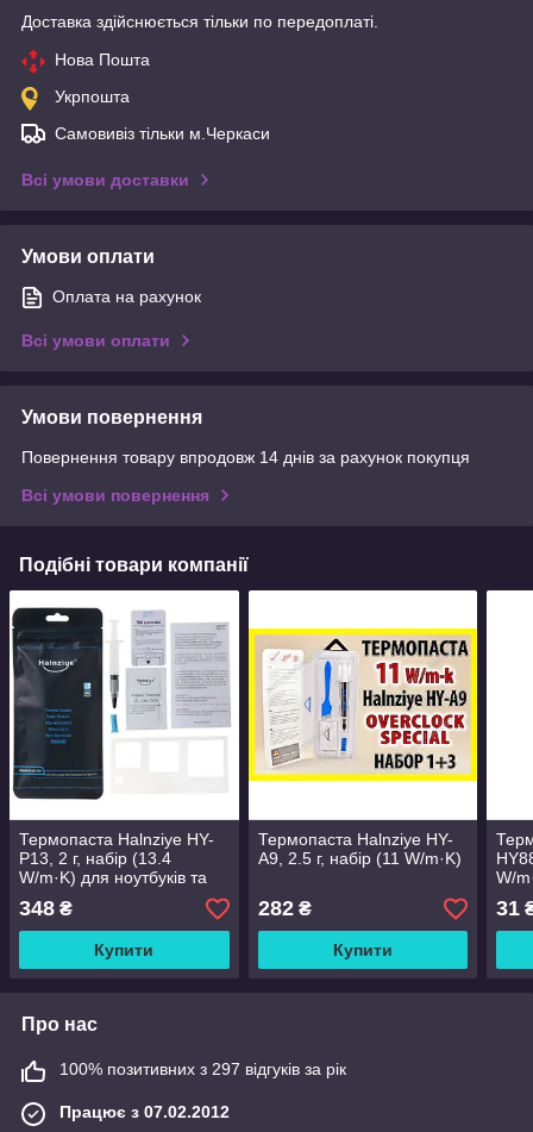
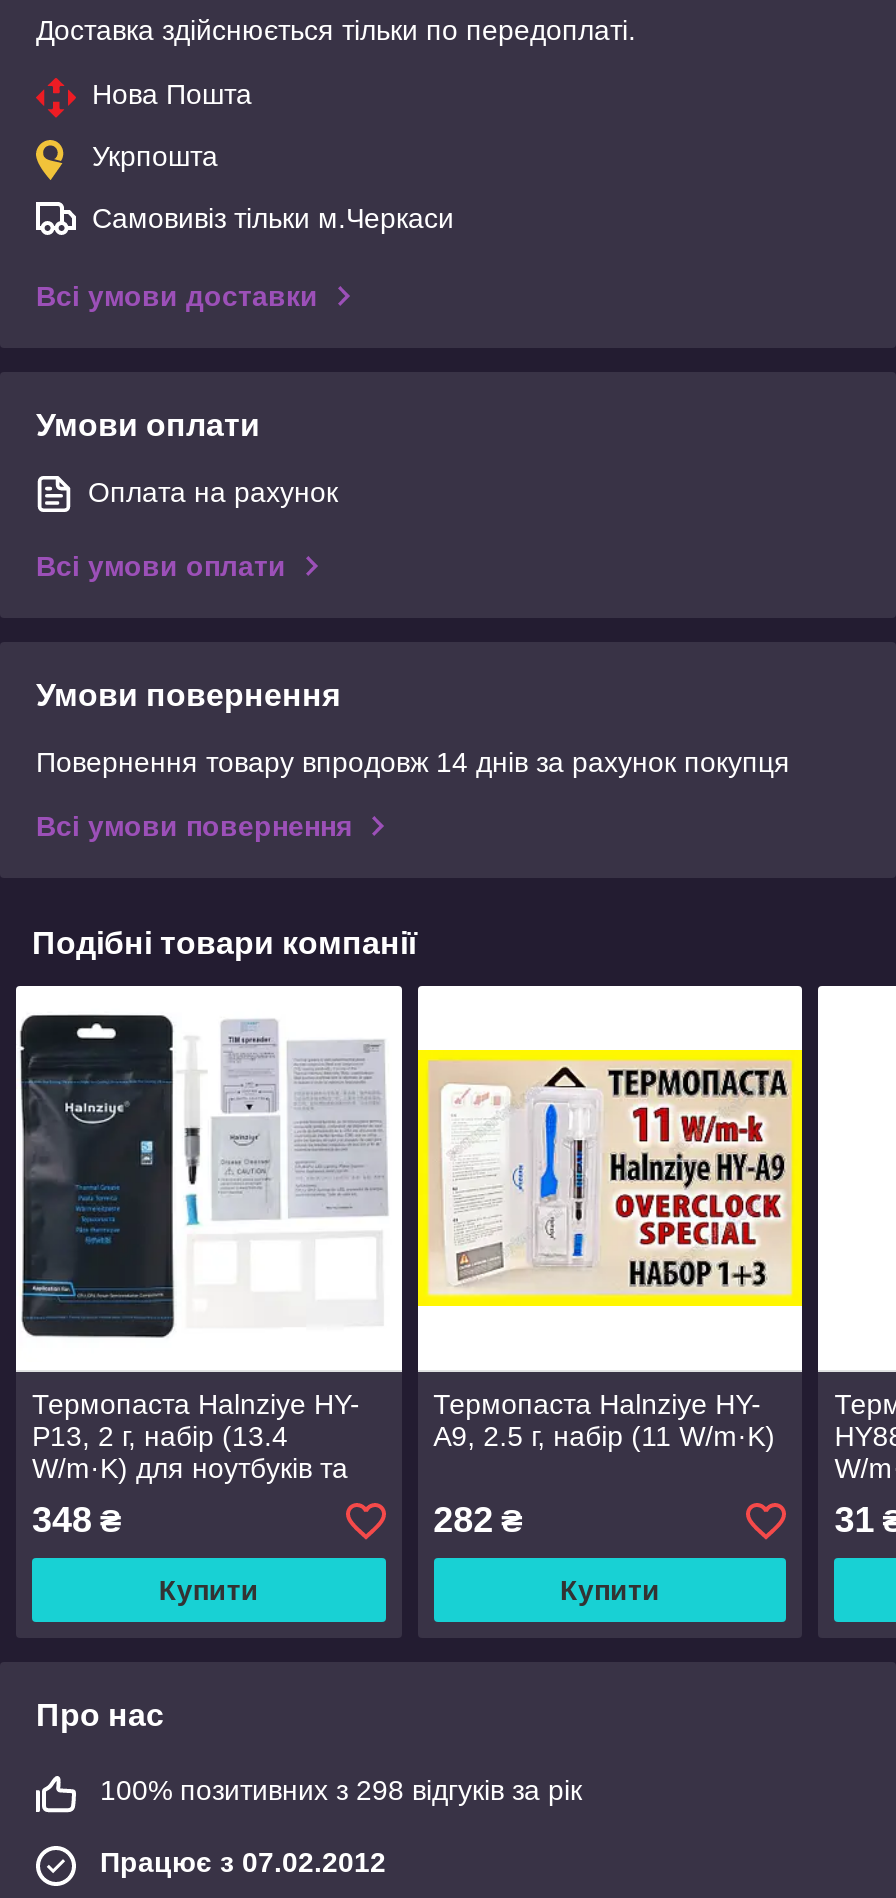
[59,1060,346,1079] 100% позитивних з 297 відгуків за рік -> [100,1775,582,1807] 100% позитивних з 298 відгуків за рік

